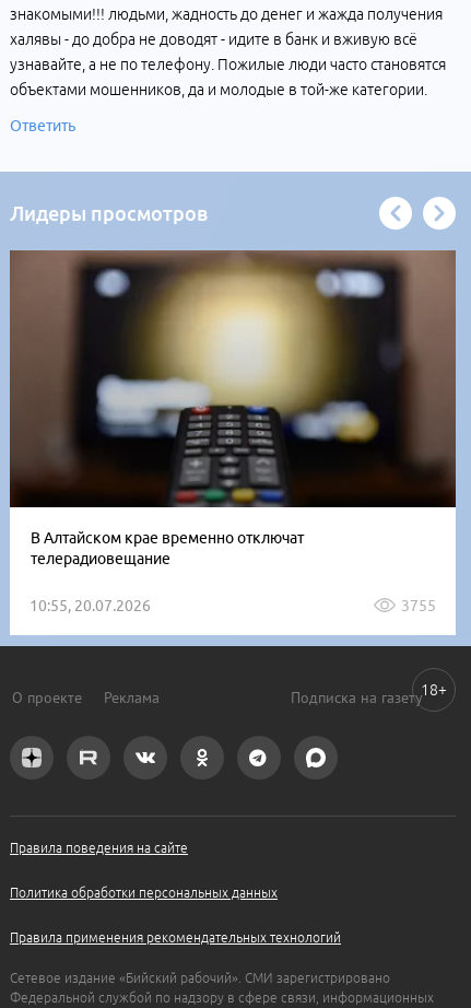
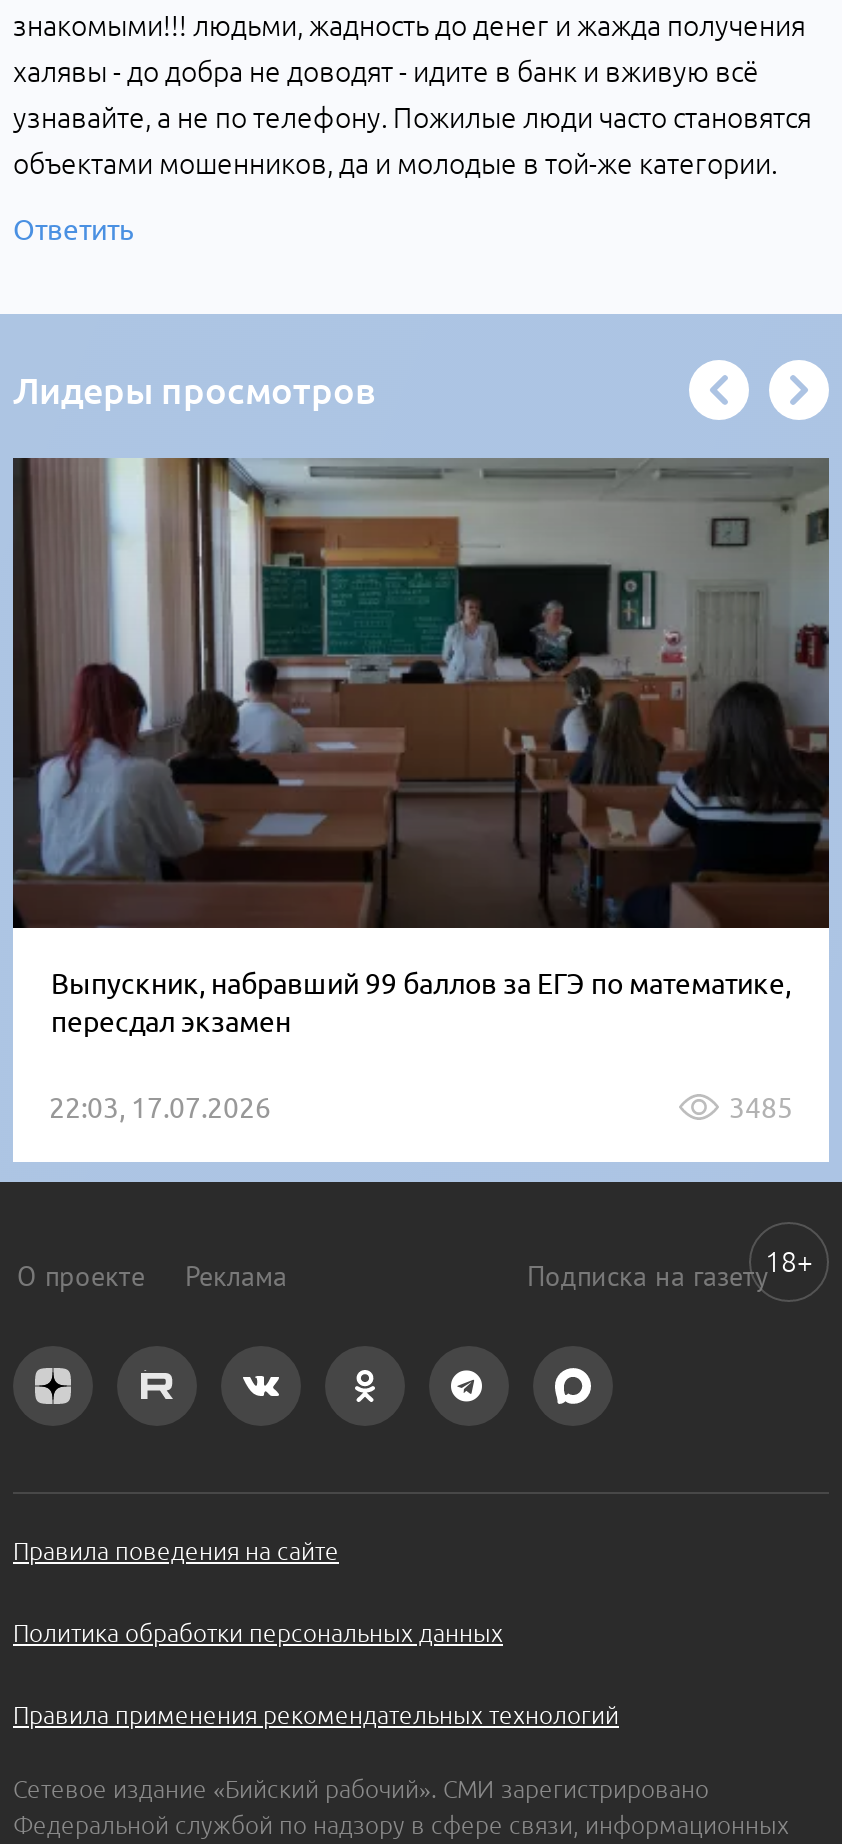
[10,249,456,567] [image] | В Алтайском крае временно отключат | телерадиовещание -> [13,458,829,1038] [image] | Выпускник, набравший 99 баллов за ЕГЭ по математике, | пересдал экзамен
[30,597,436,614] 10:55, 20.07.2026 | 3755 -> [49,1092,793,1124] 22:03, 17.07.2026 | 3485

